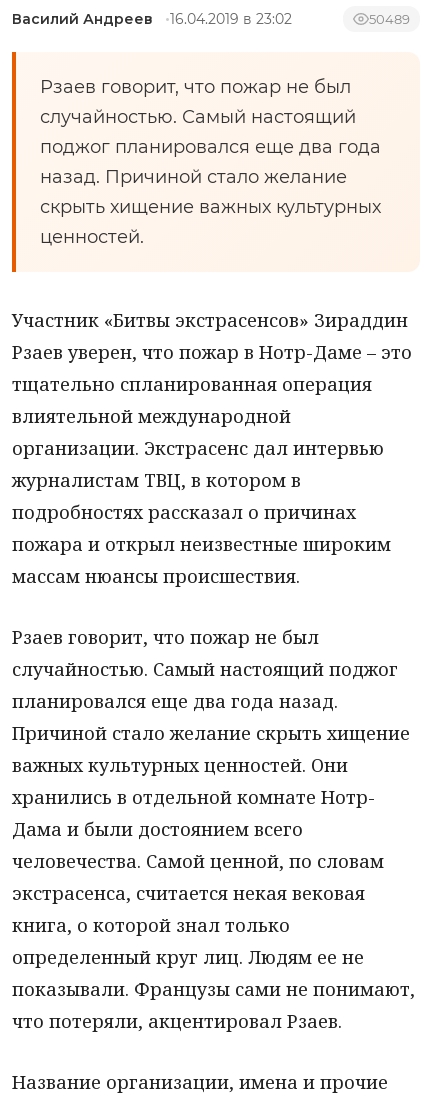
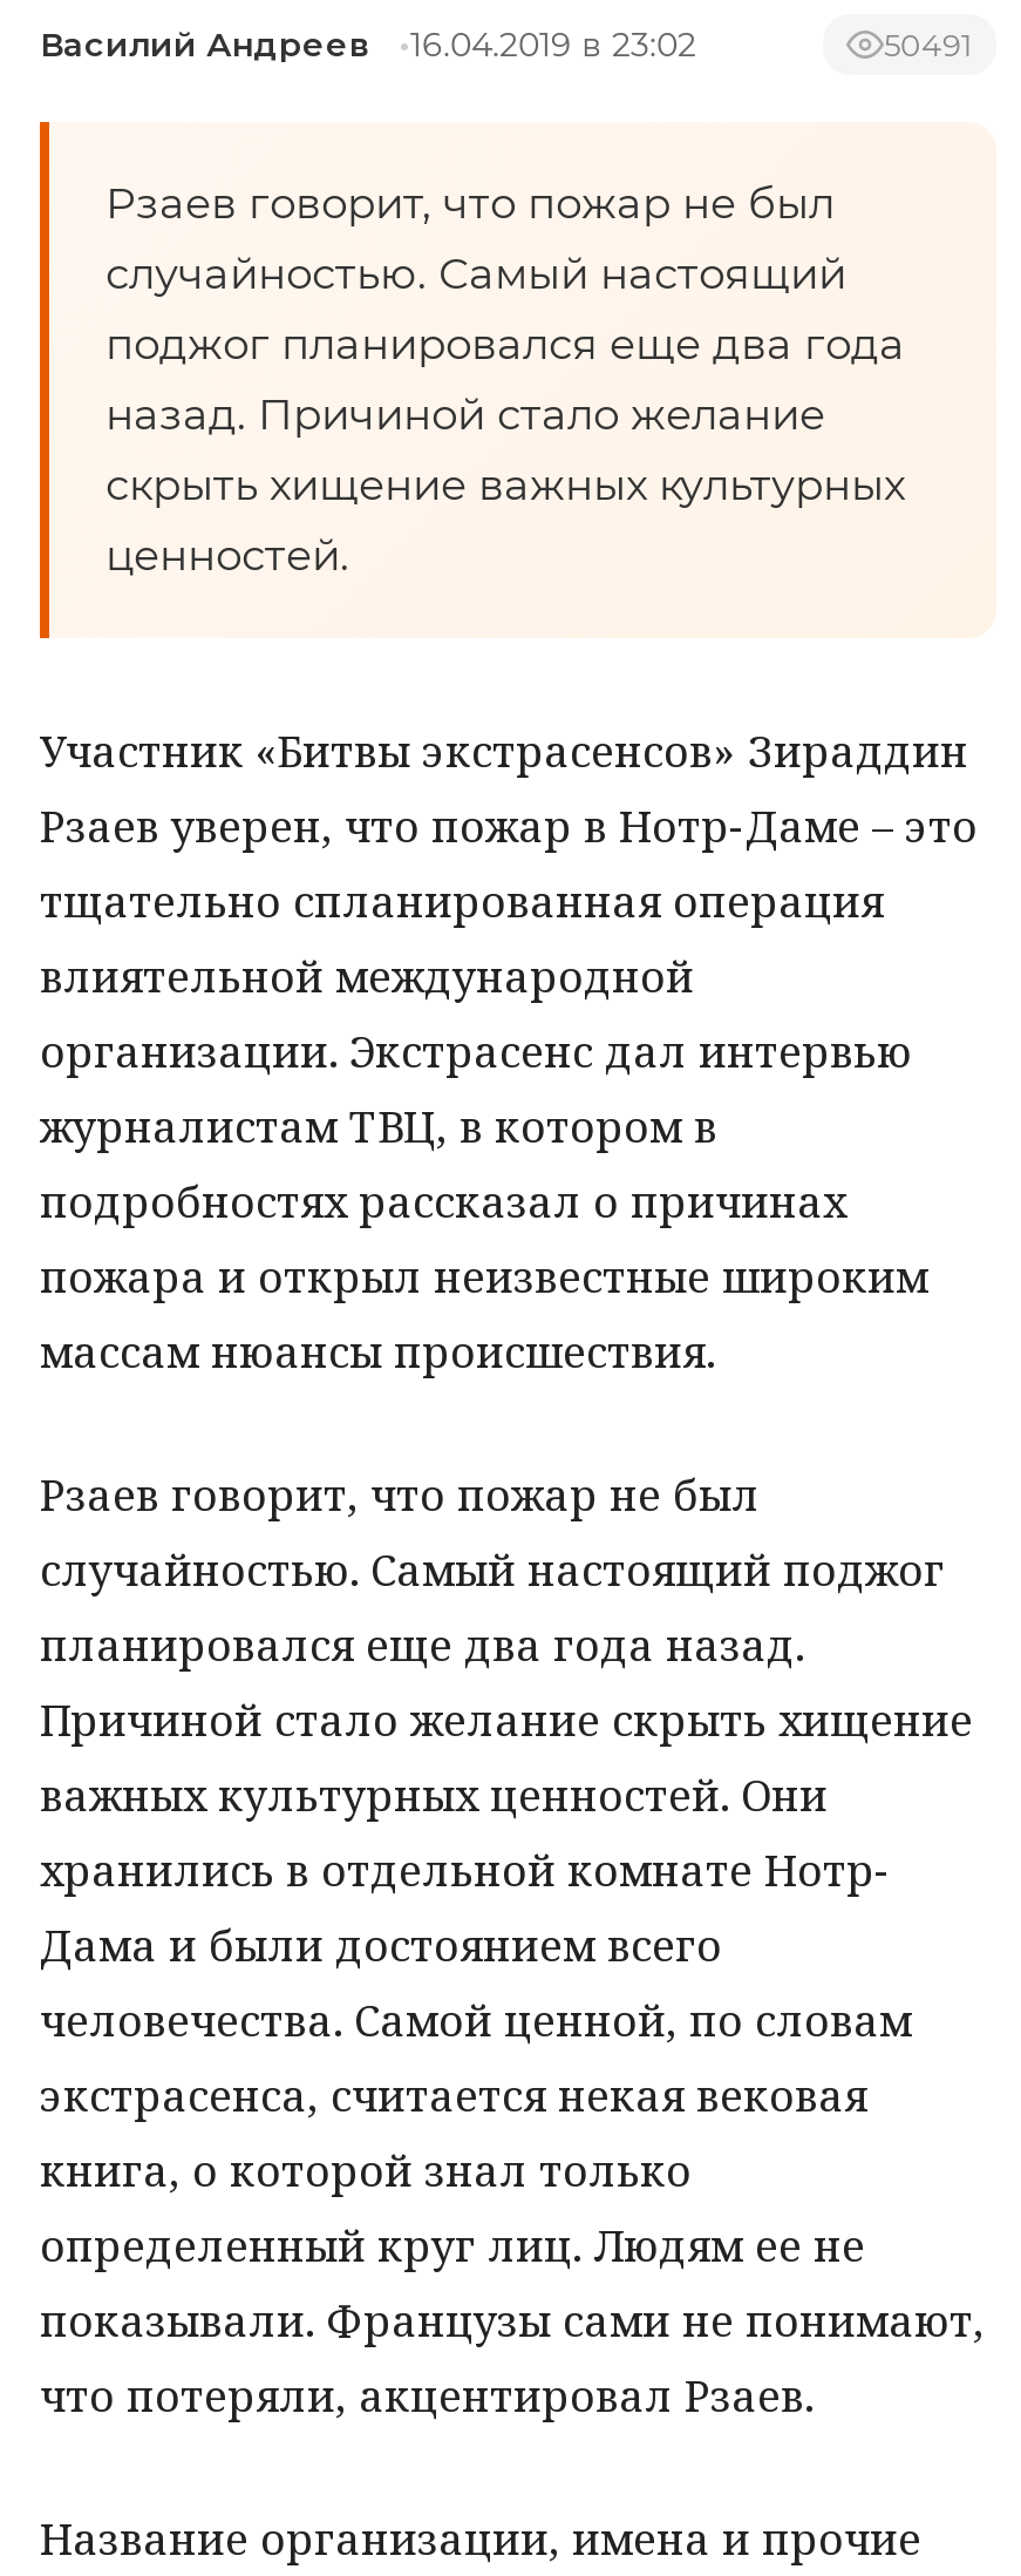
[369,11,410,27] 50489 -> [884,26,973,63] 50491

